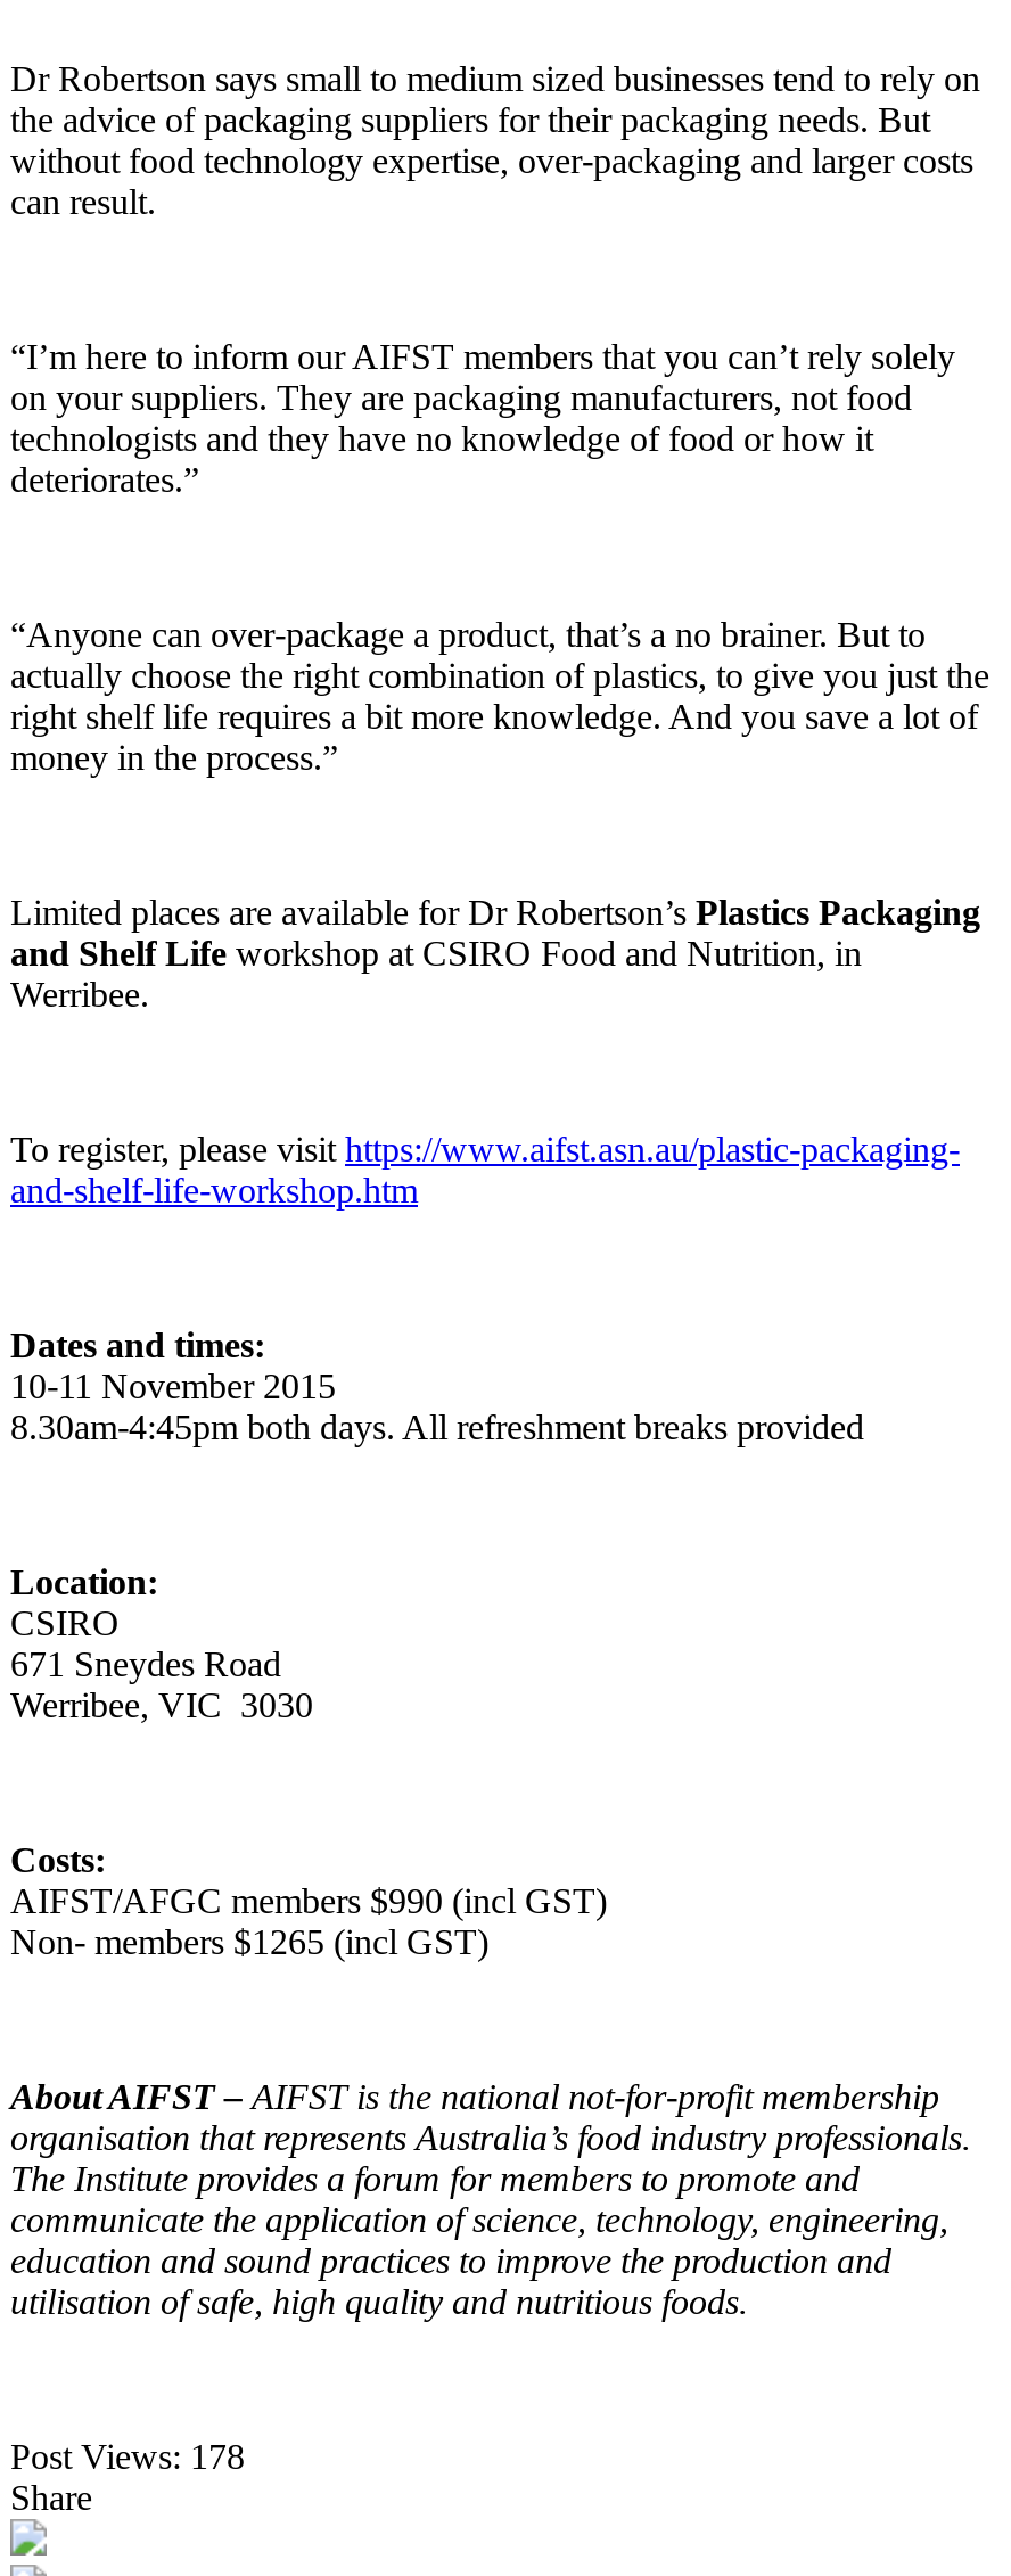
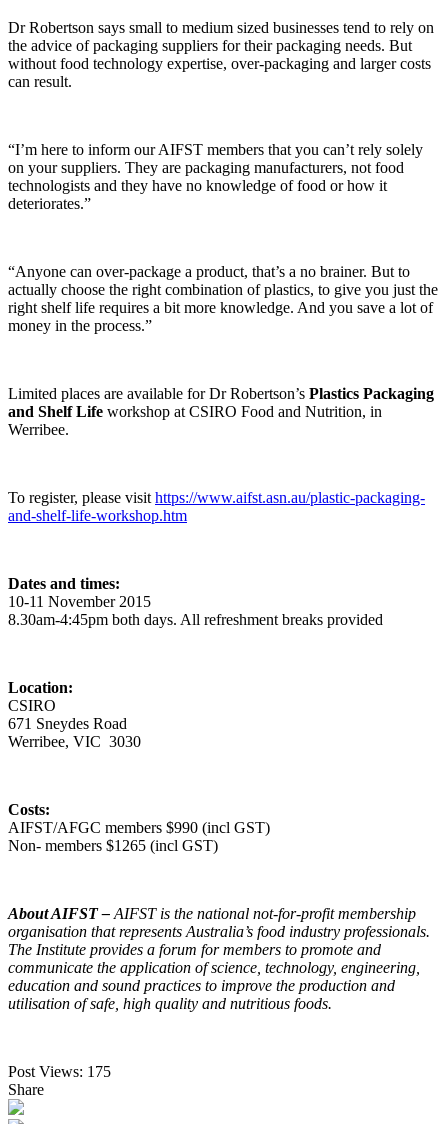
[10,2436,245,2475] Post Views: 178 -> [8,1063,111,1080] Post Views: 175

